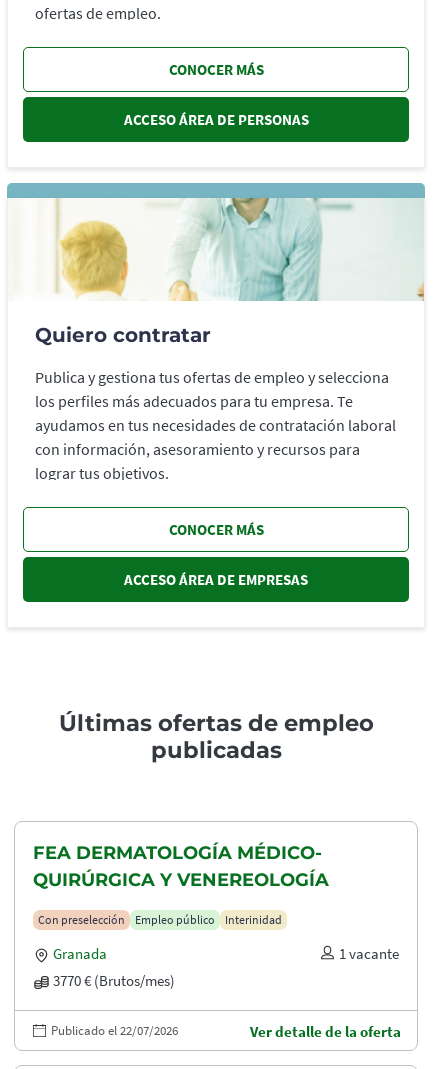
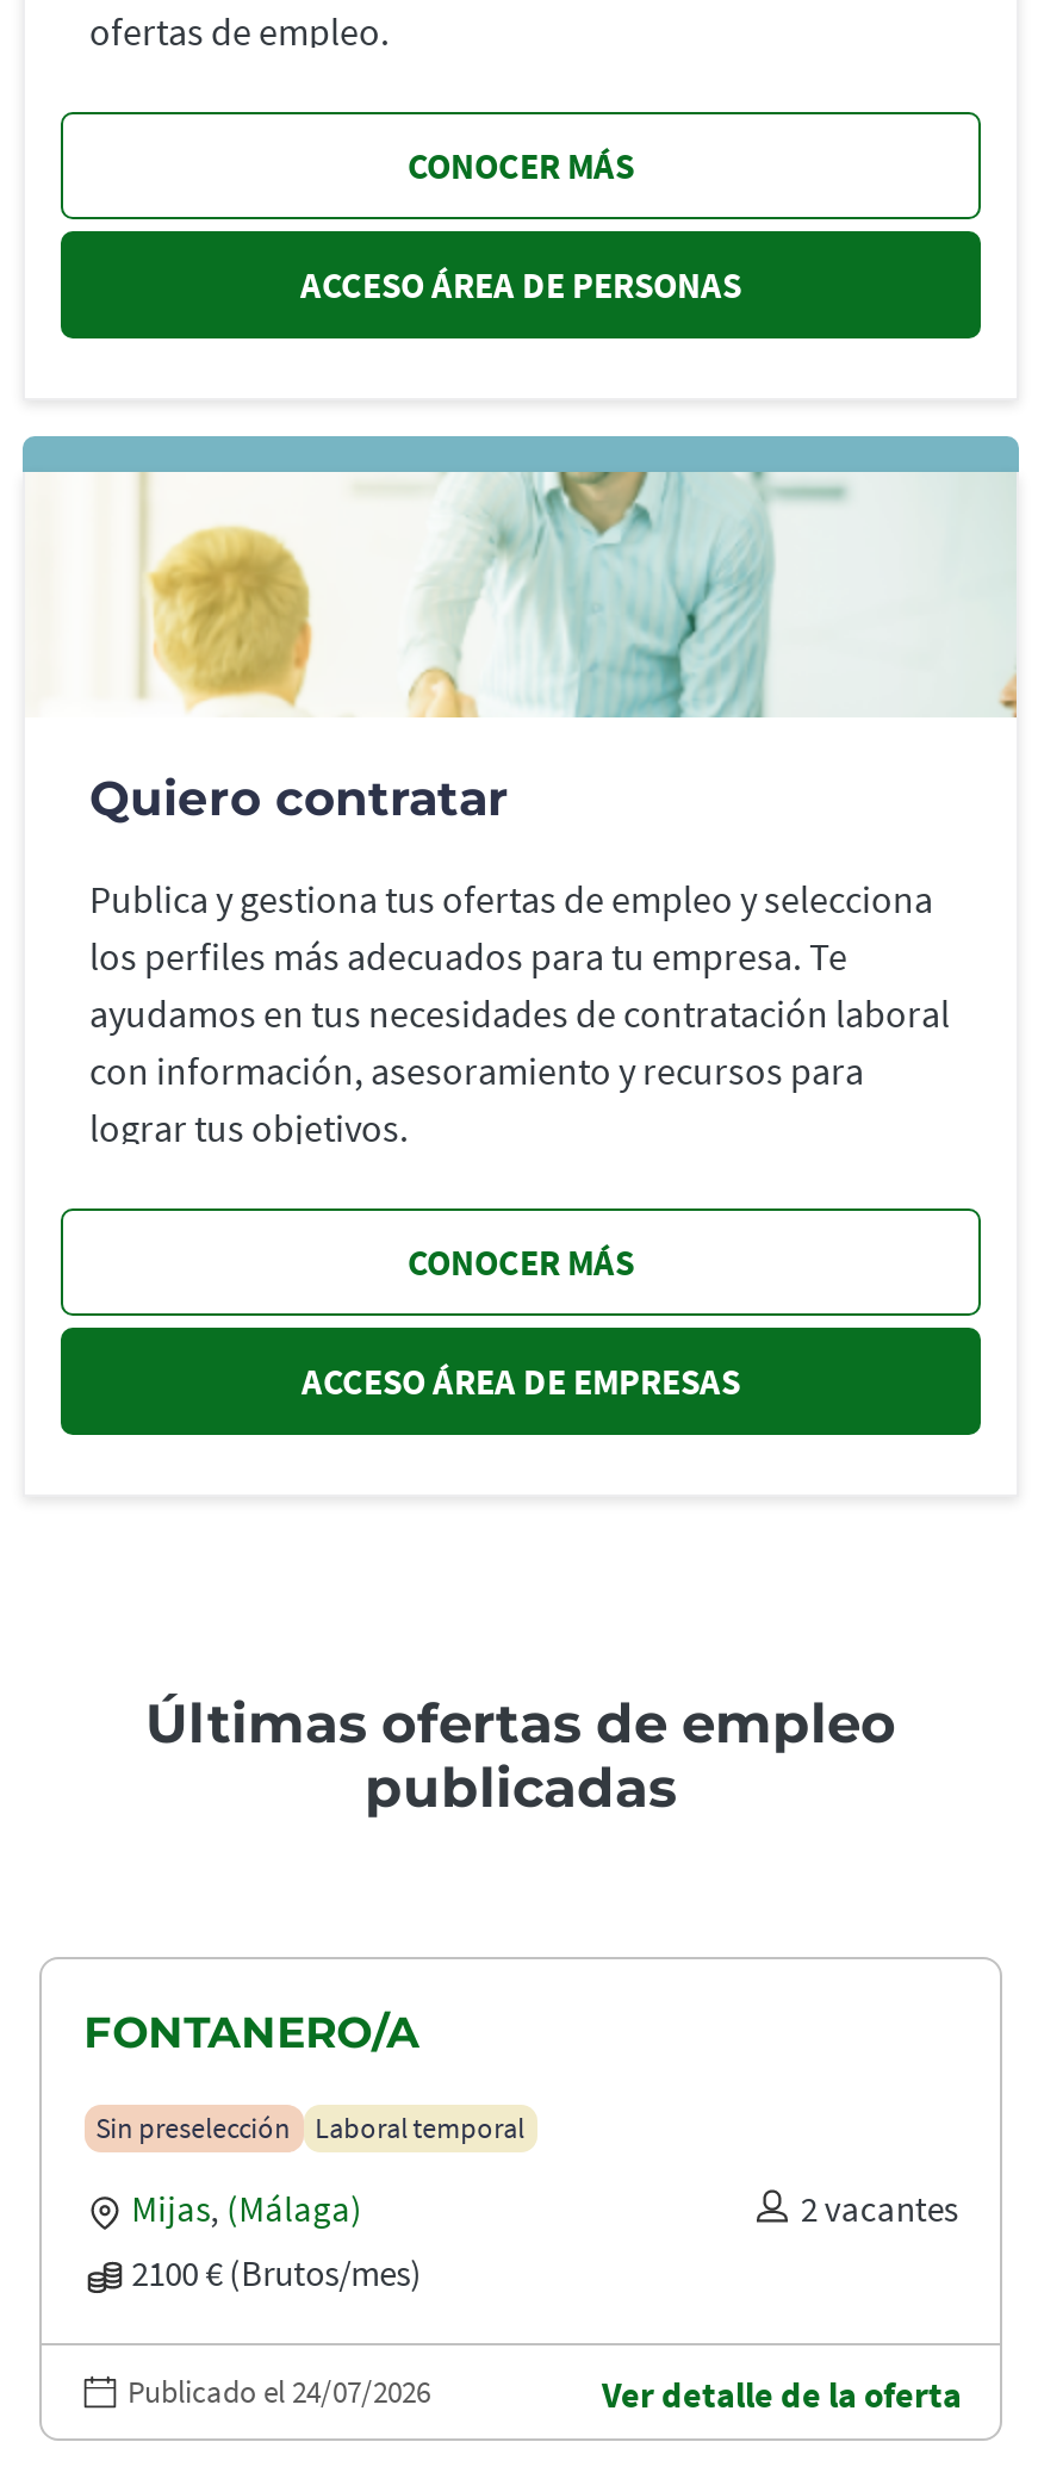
[33,842,329,891] FEA DERMATOLOGÍA MÉDICO- | QUIRÚRGICA Y VENEREOLOGÍA -> [84,2006,420,2058] FONTANERO/A
[38,912,282,927] Con preselección | Empleo público | Interinidad -> [96,2109,525,2144] Sin preselección | Laboral temporal
[53,944,399,990] Granada | 1 vacante | 3770 € (Brutos/mes) -> [131,2185,958,2294] Mijas, (Málaga) | 2 vacantes | 2100 € (Brutos/mes)
[51,1022,178,1039] Publicado el 22/07/2026 -> [128,2371,430,2411] Publicado el 24/07/2026

